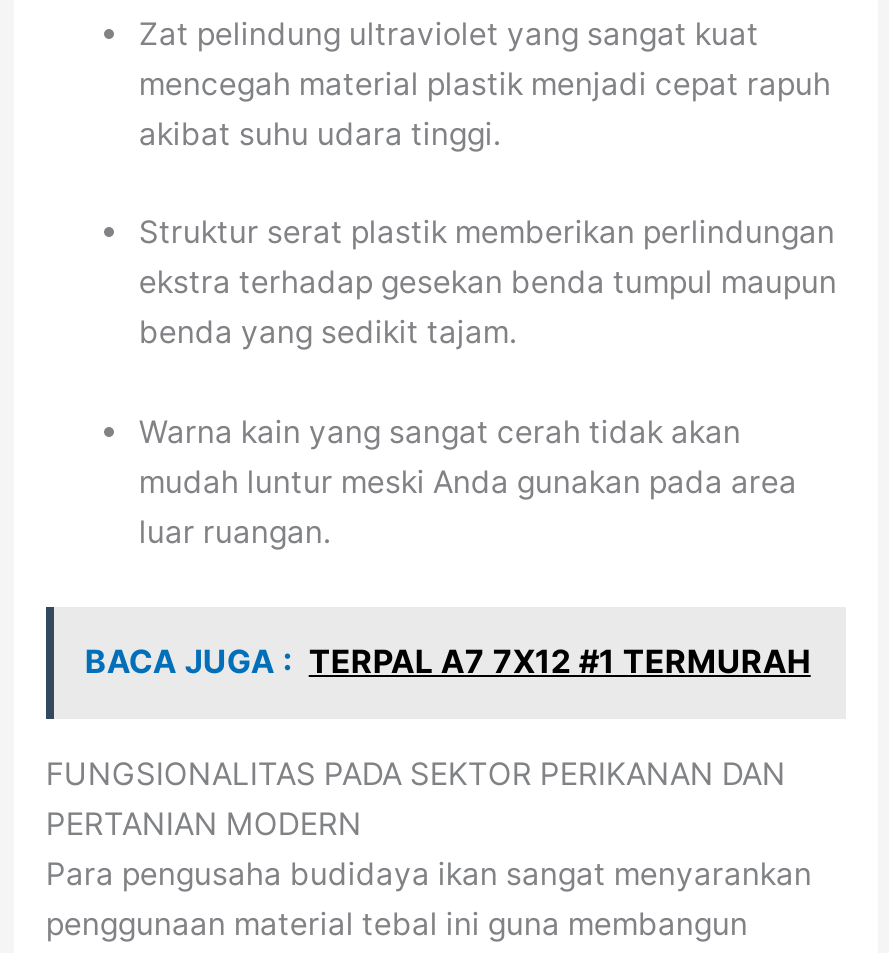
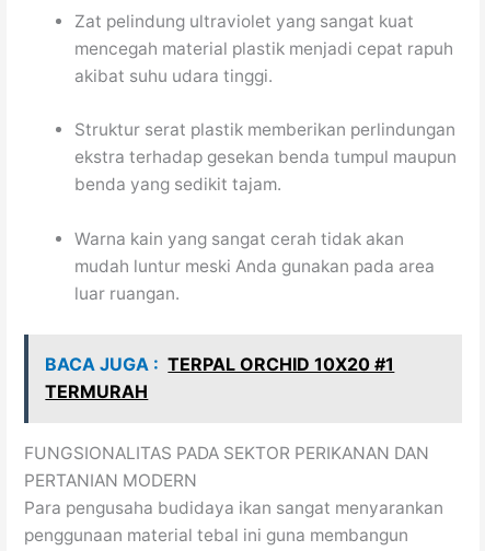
[85,642,811,682] BACA JUGA : TERPAL A7 7X12 #1 TERMURAH -> [45,354,395,403] BACA JUGA : TERPAL ORCHID 10X20 #1 | TERMURAH

